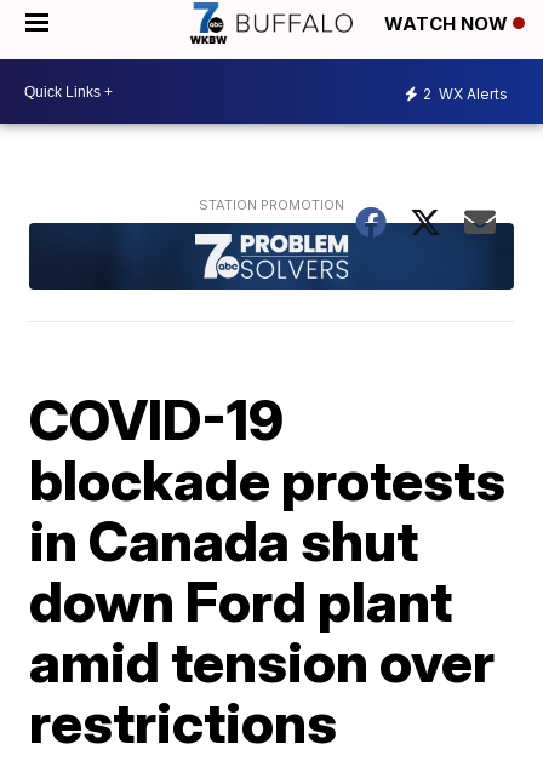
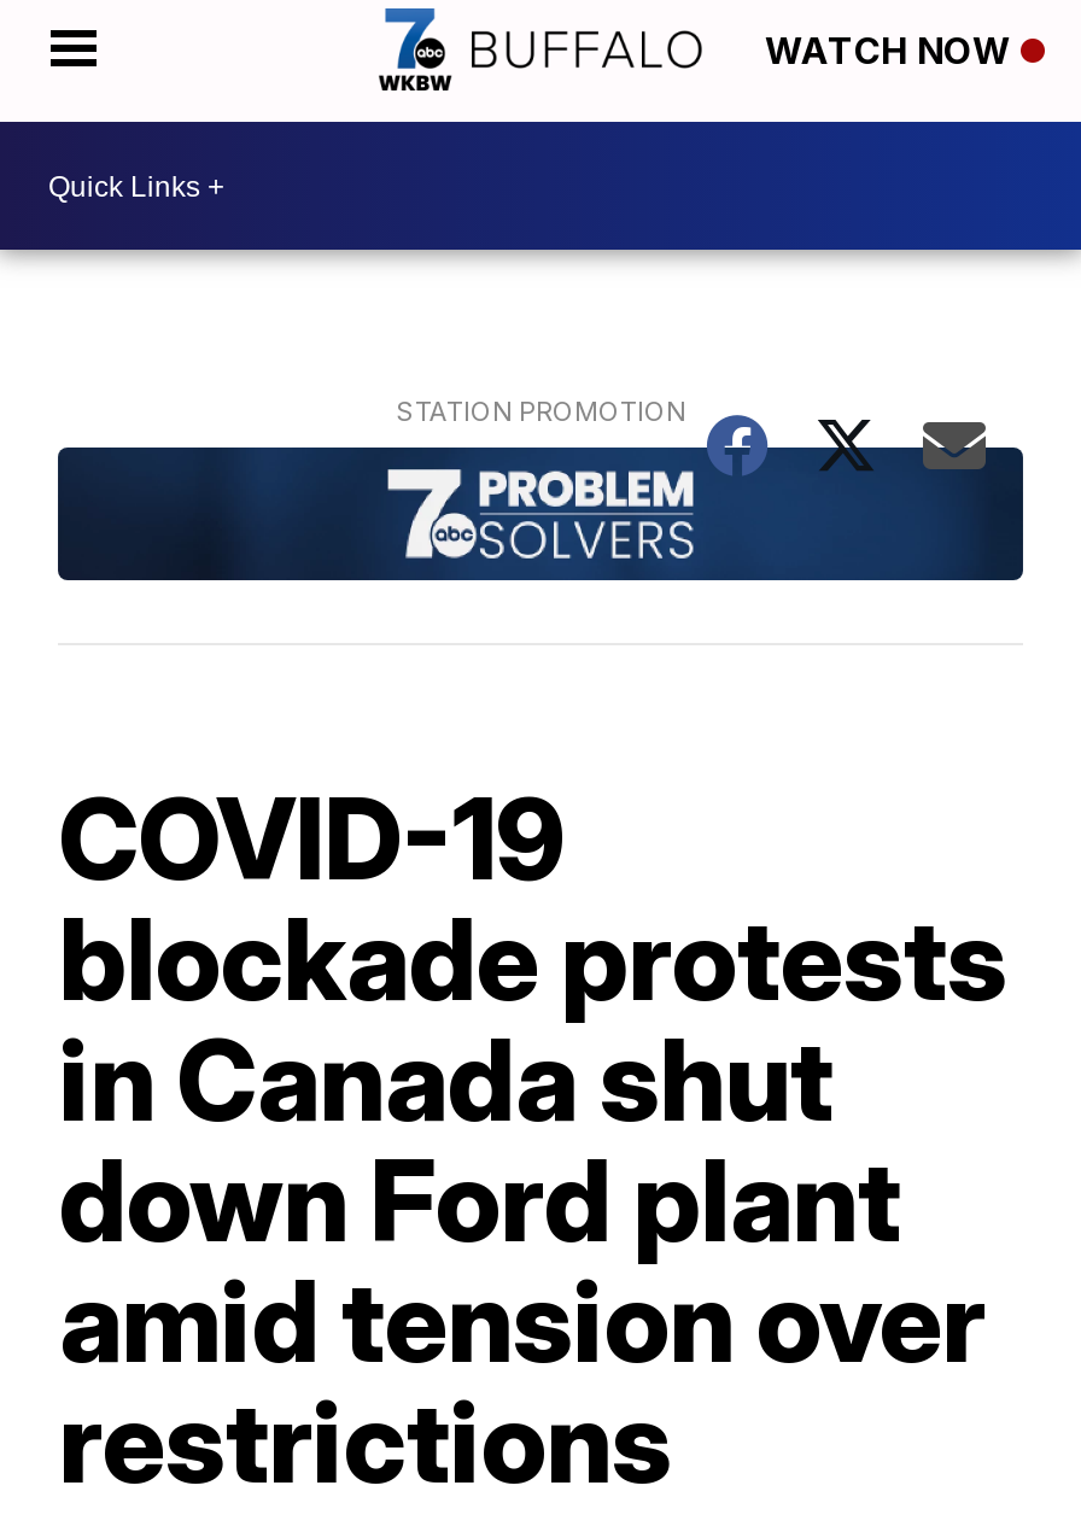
[423,84,508,102] 2 WX Alerts -> none

